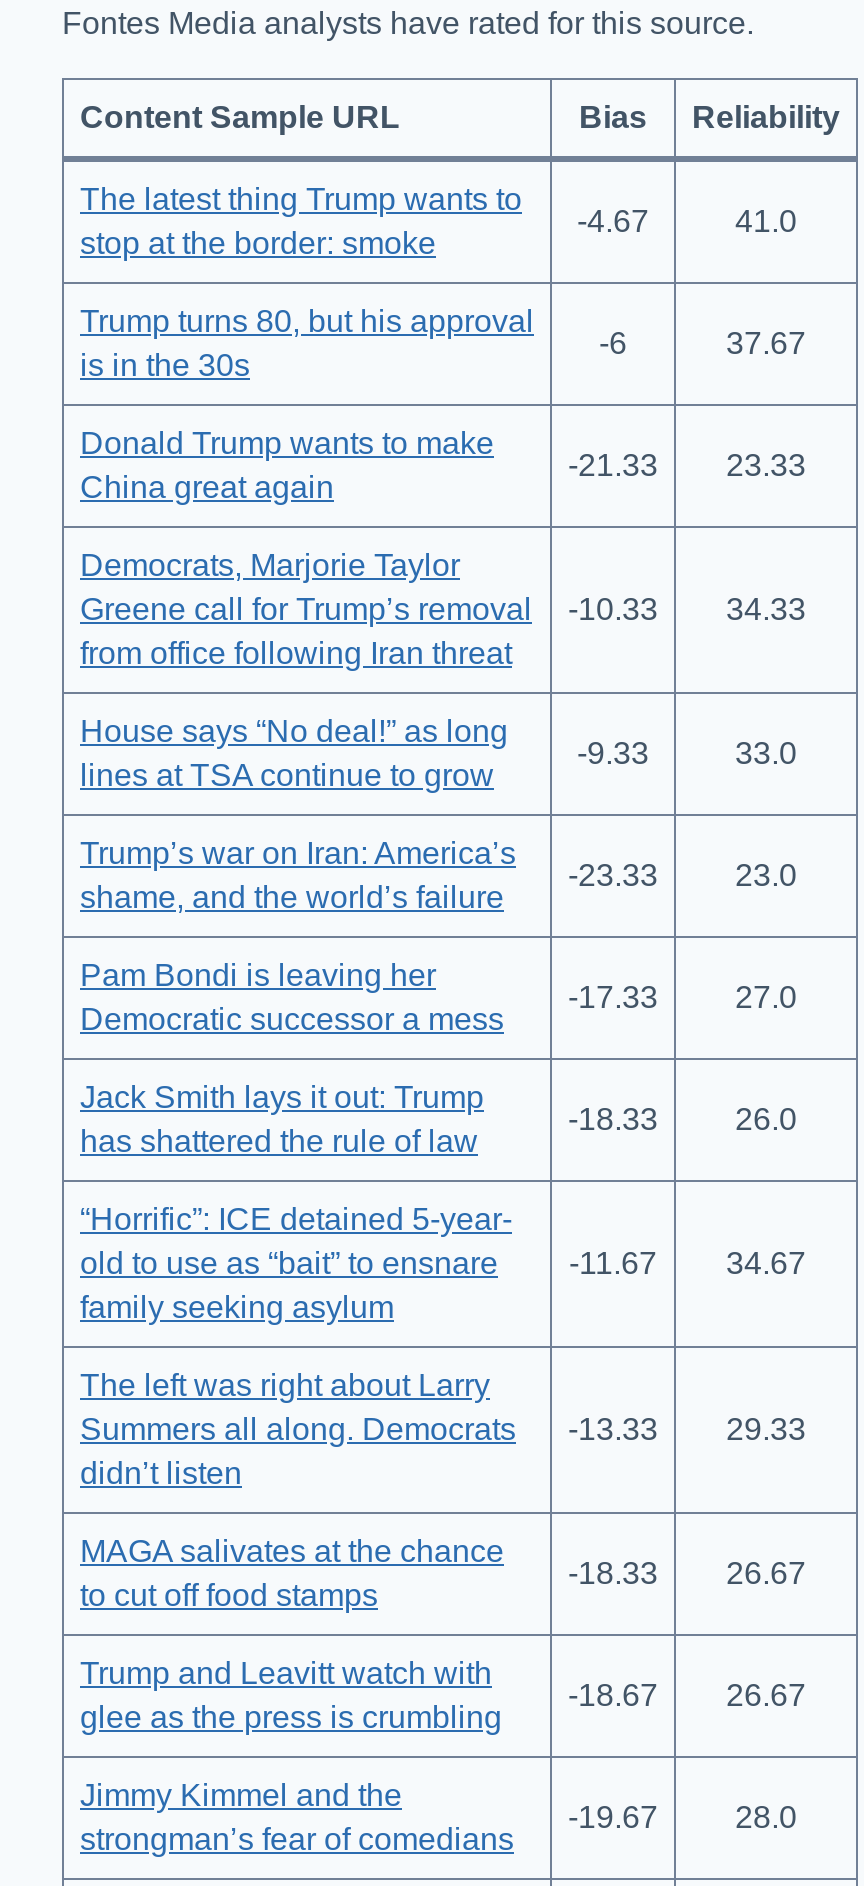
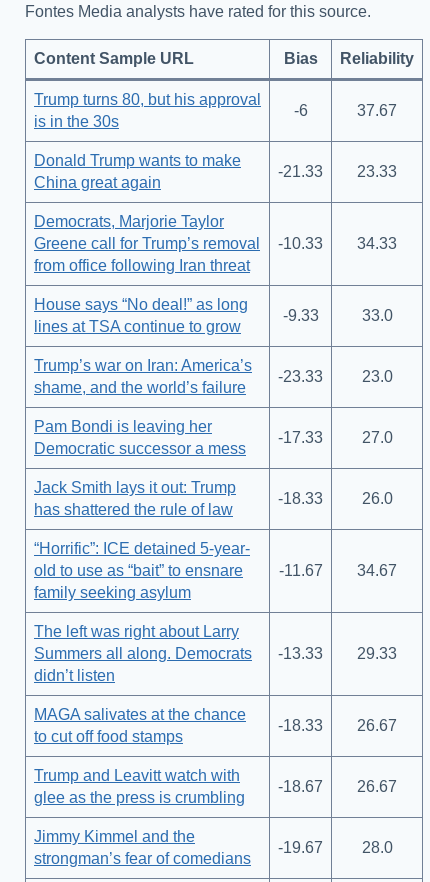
[80,182,522,260] The latest thing Trump wants to | stop at the border: smoke -> none
[577,204,797,238] -4.67 | 41.0 -> none

